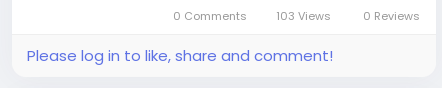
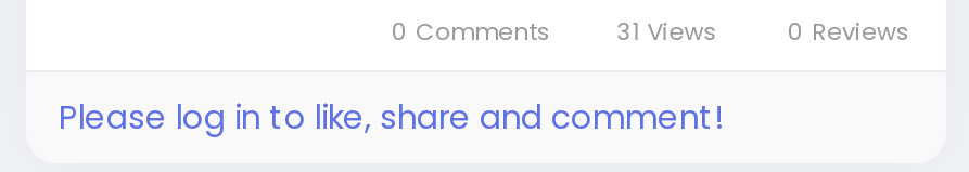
[169,8,420,24] 0 Comments 103 Views 0 Reviews -> [385,13,911,48] 0 Comments 31 Views 0 Reviews

